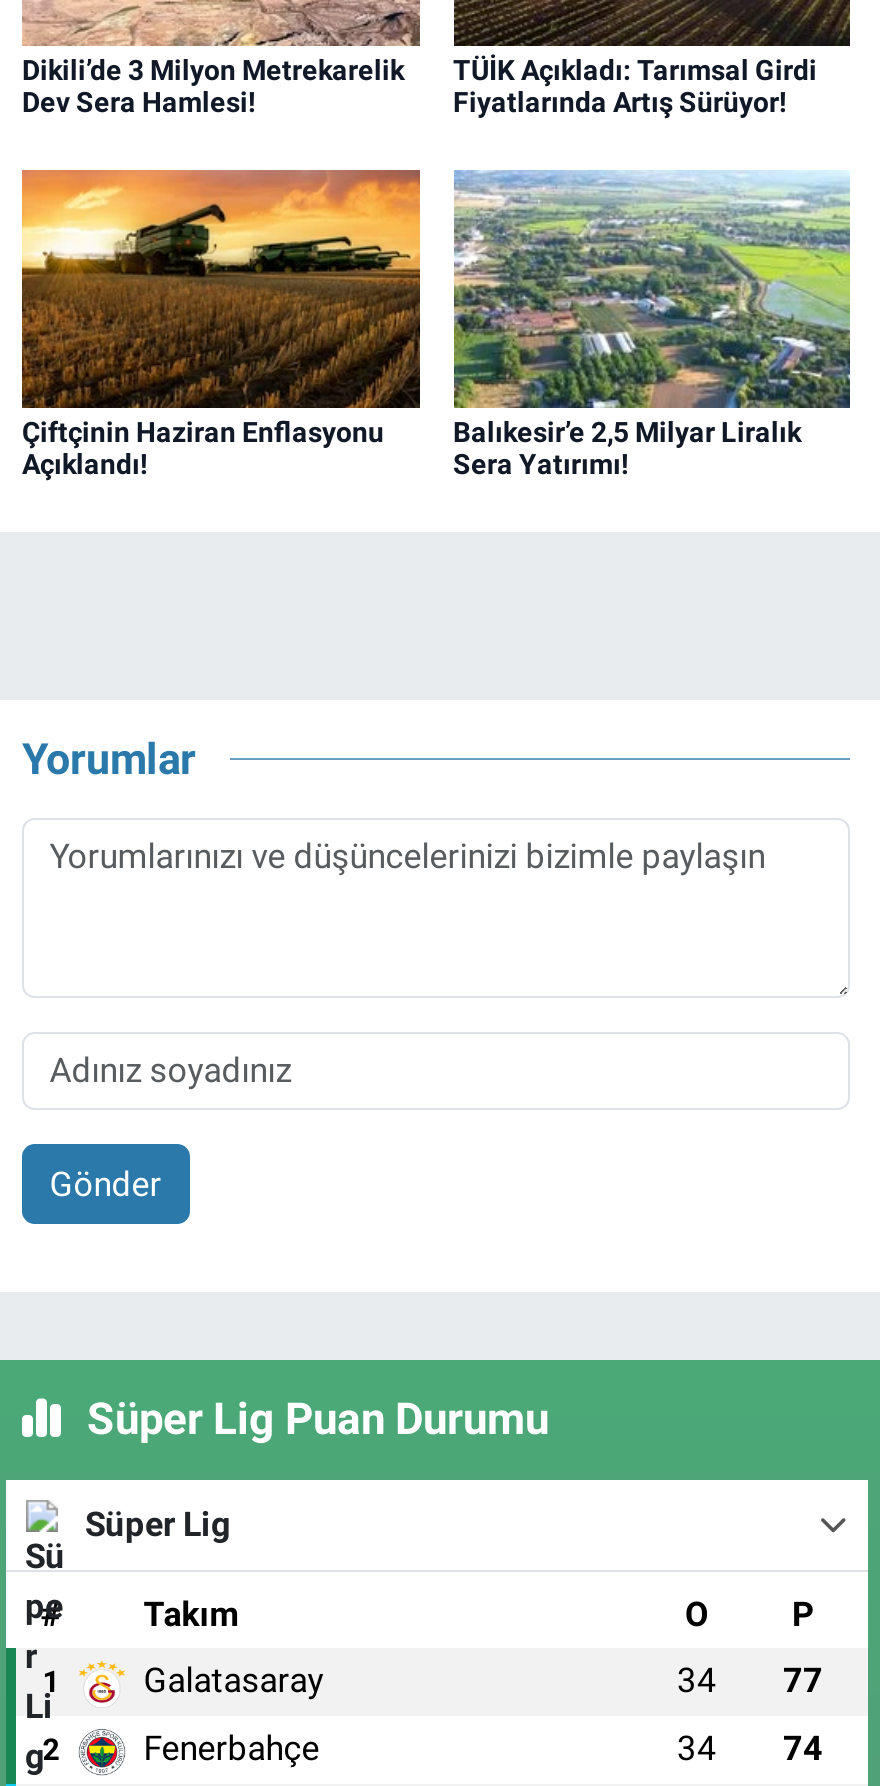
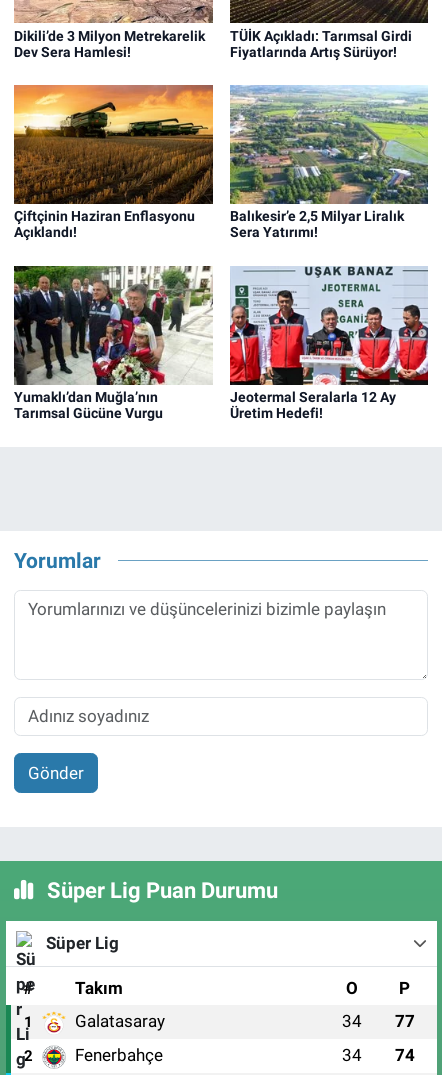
none -> [13,265,213,421] [image] | Yumaklı’dan Muğla’nın | Tarımsal Gücüne Vurgu
none -> [229,266,429,421] [image] | Jeotermal Seralarla 12 Ay | Üretim Hedefi!

